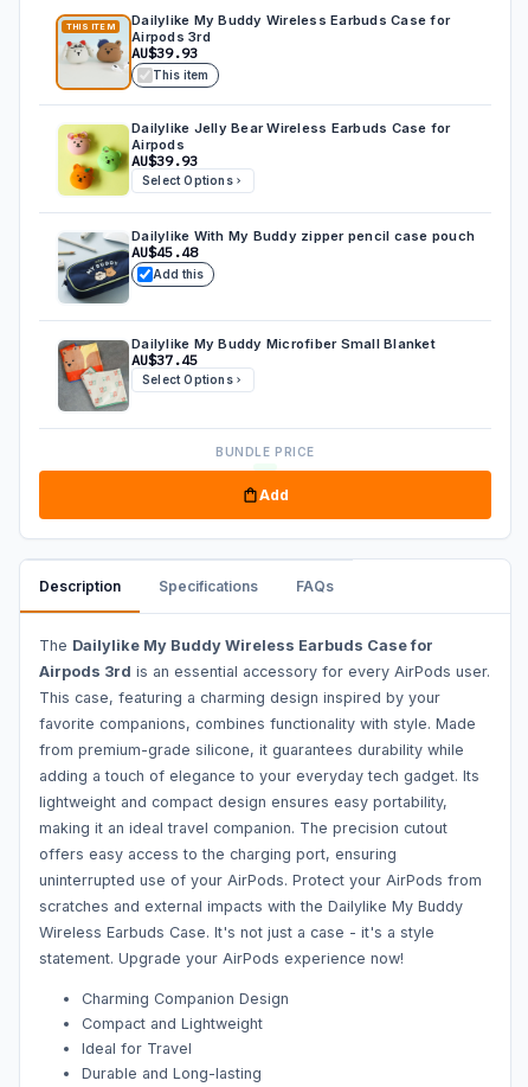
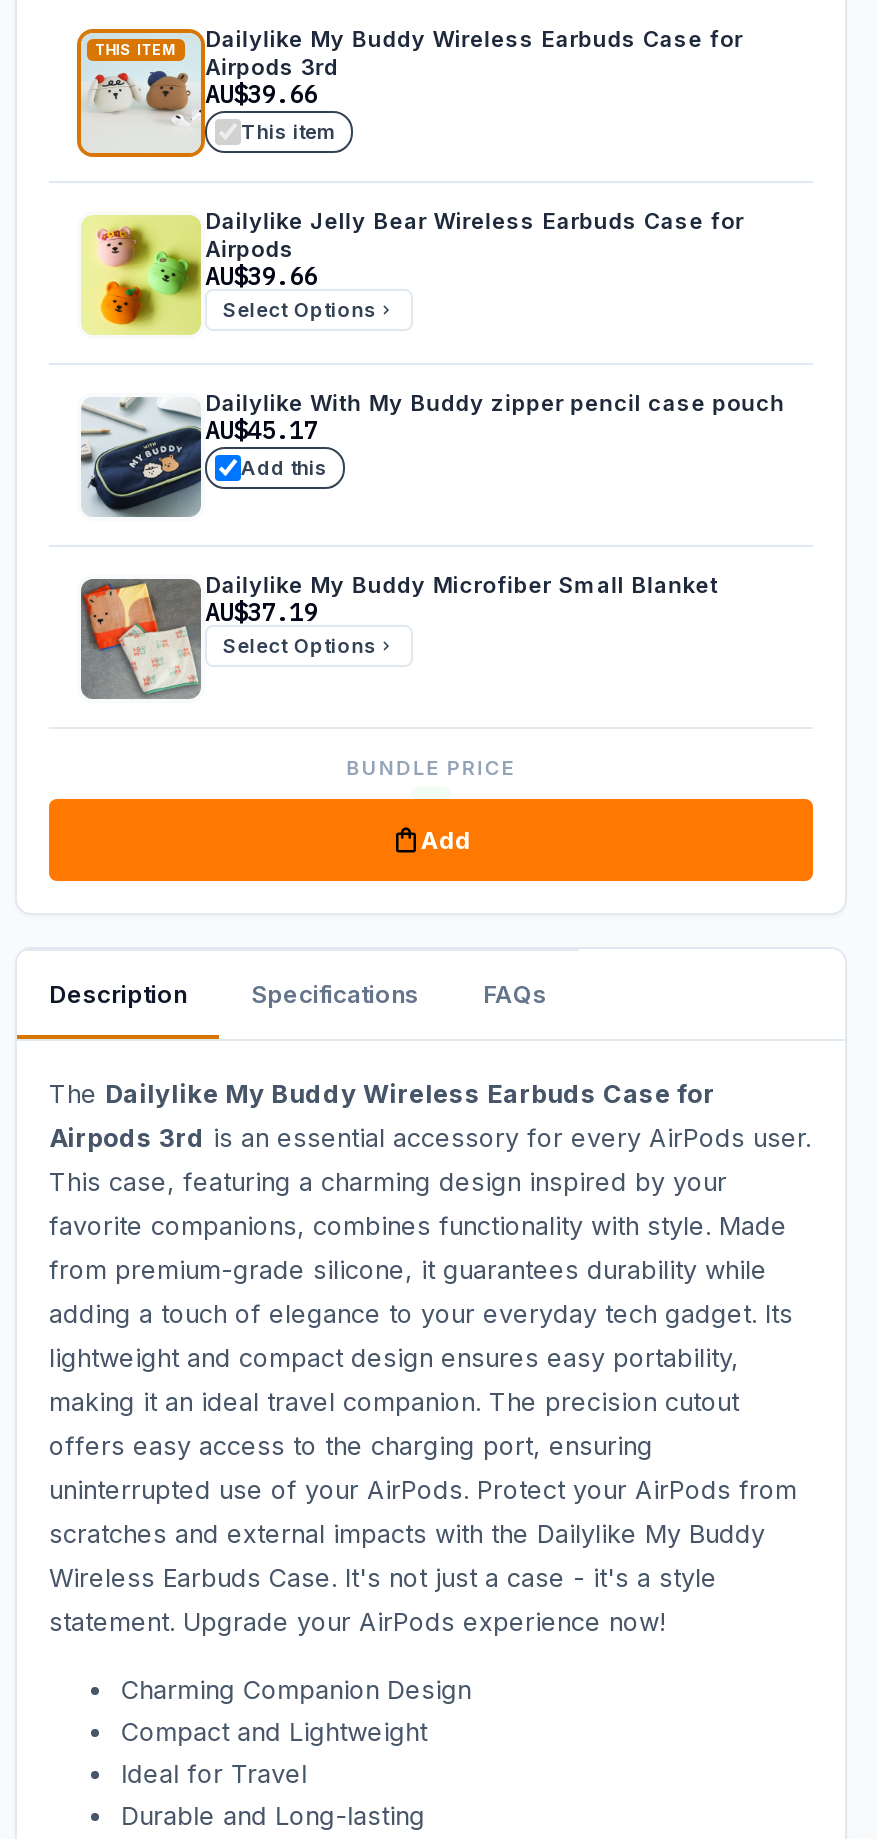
[131,44,198,62] AU$39.93 -> [205,79,317,109] AU$39.66
[131,152,198,170] AU$39.93 -> [205,261,317,291] AU$39.66
[131,243,198,261] AU$45.48 -> [205,415,317,445] AU$45.17
[131,351,198,369] AU$37.45 -> [205,597,317,627] AU$37.19

